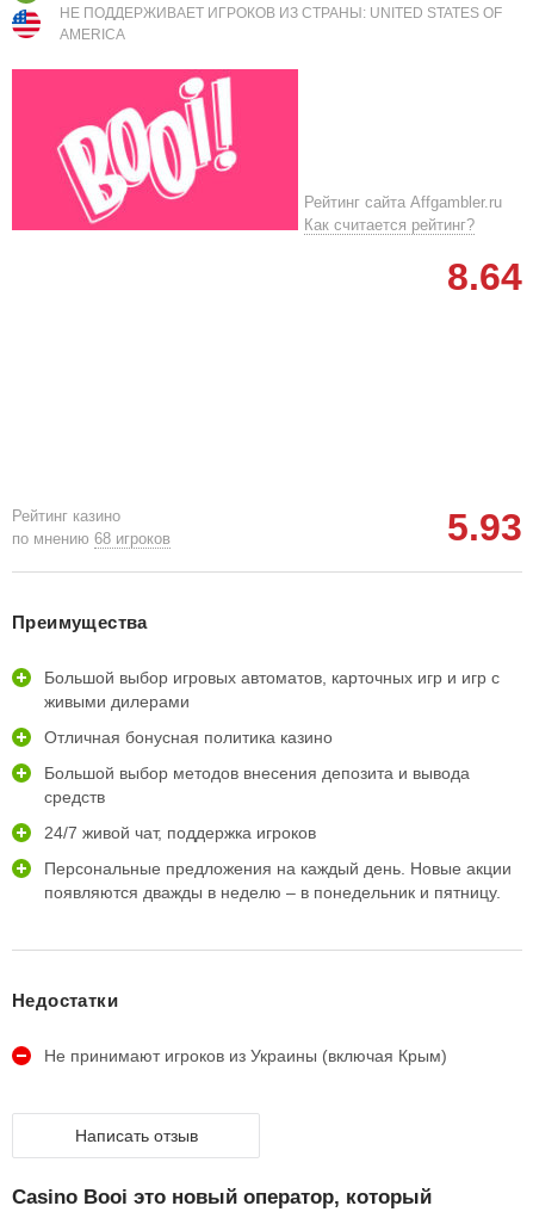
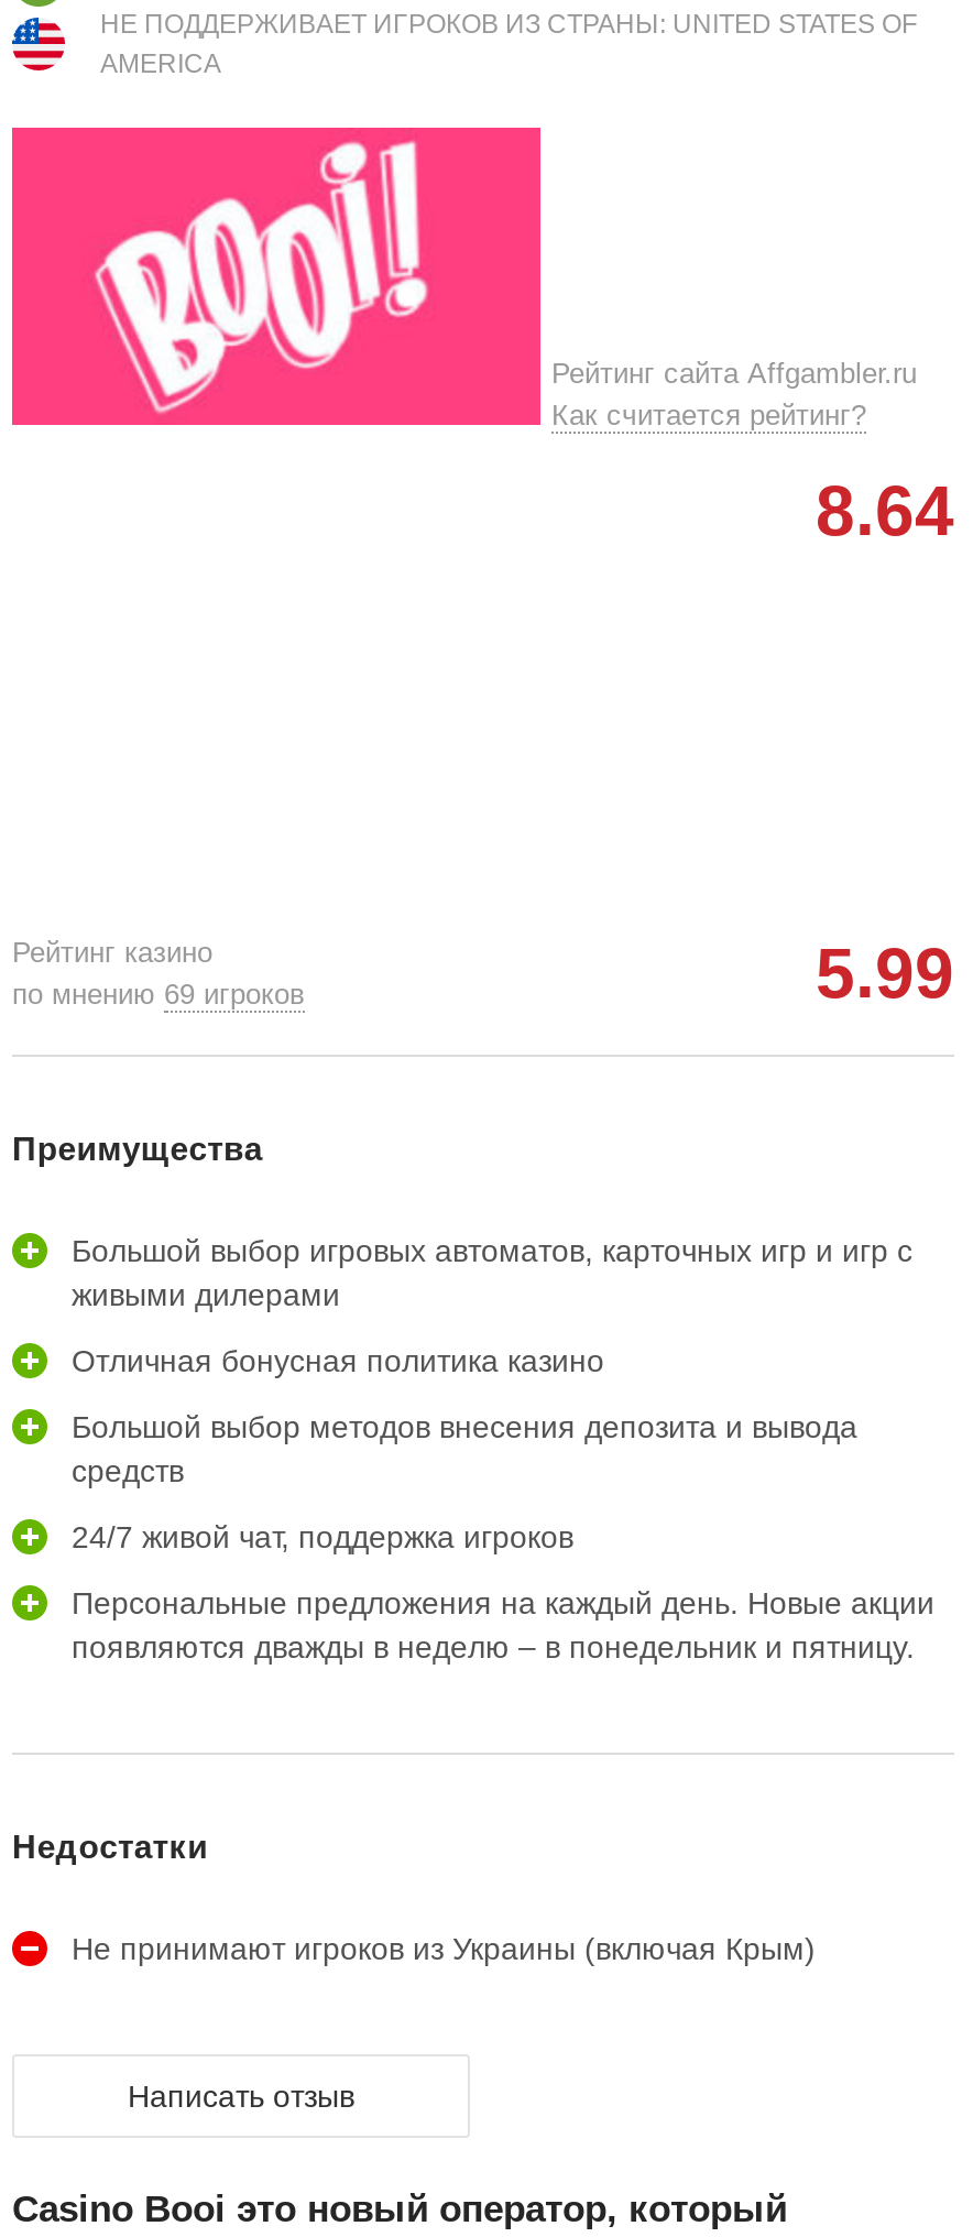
[447,506,522,549] 5.93 -> [816,934,954,1013] 5.99
[12,530,171,548] по мнению 68 игроков -> [12,978,305,1011] по мнению 69 игроков

